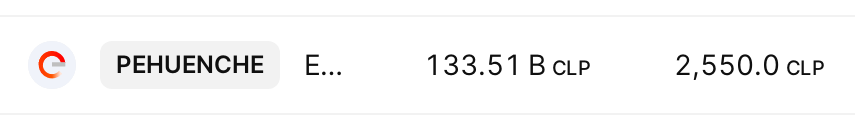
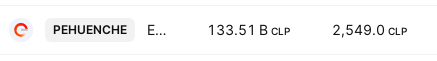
[674,47,824,81] 2,550.0 CLP -> [332,21,407,38] 2,549.0 CLP

